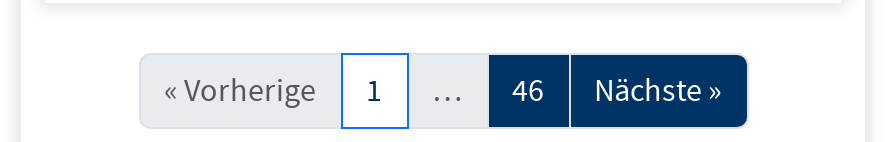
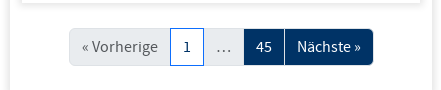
[512,72,544,112] 46 -> [255,37,271,57] 45

